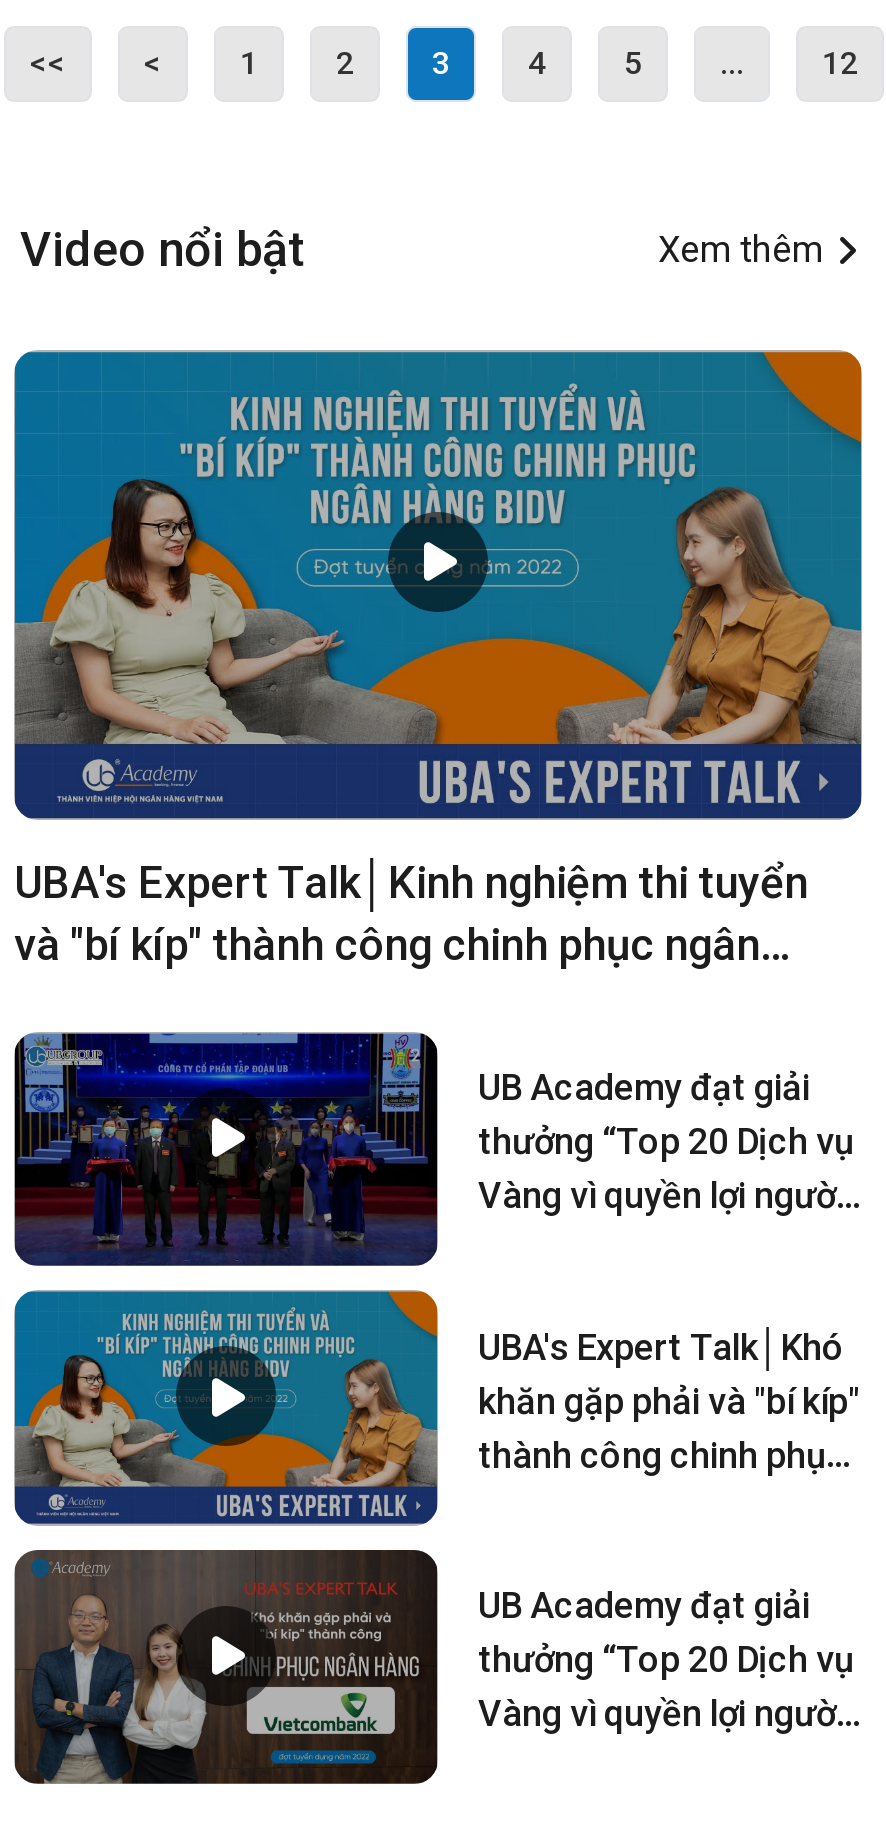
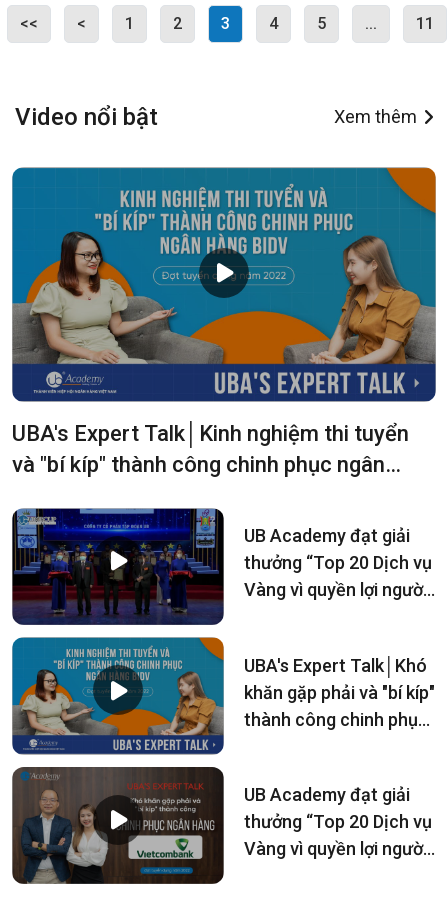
[822,44,858,82] 12 -> [416,14,434,33] 11

